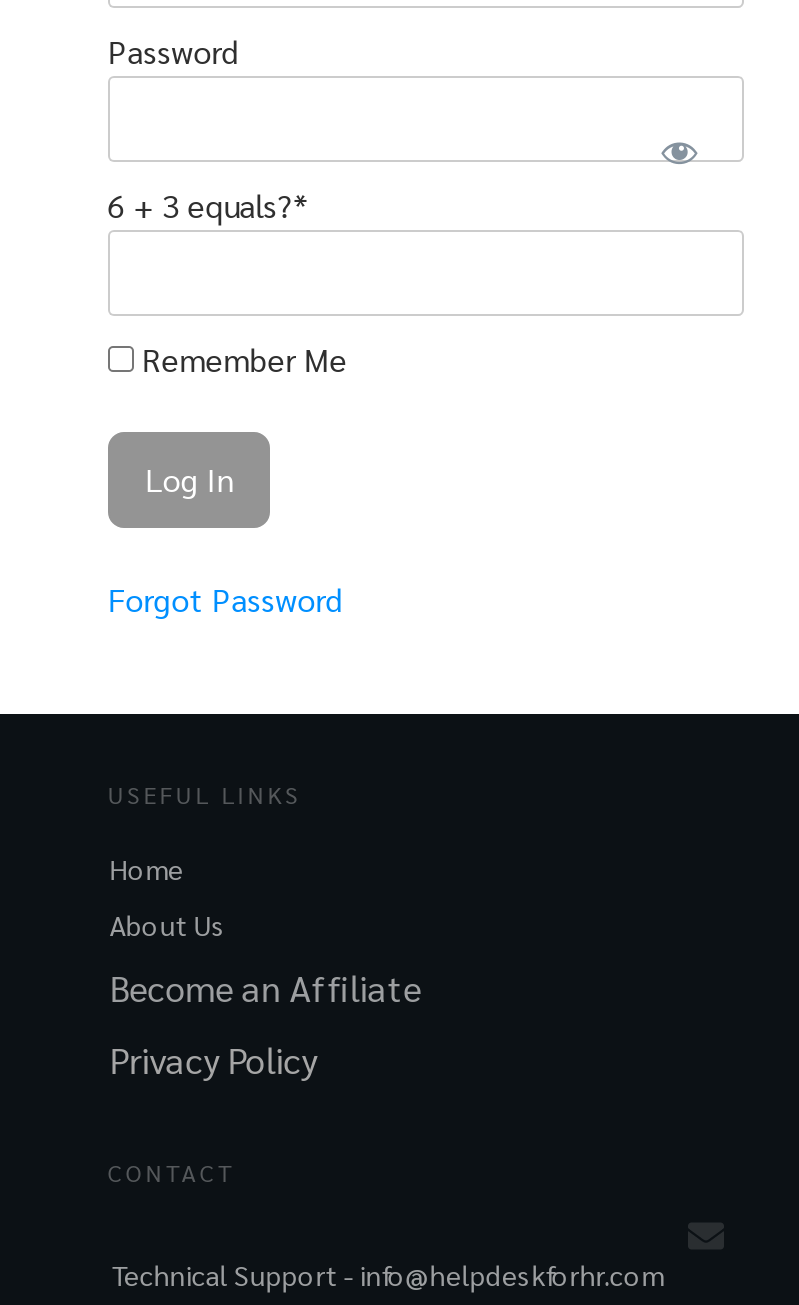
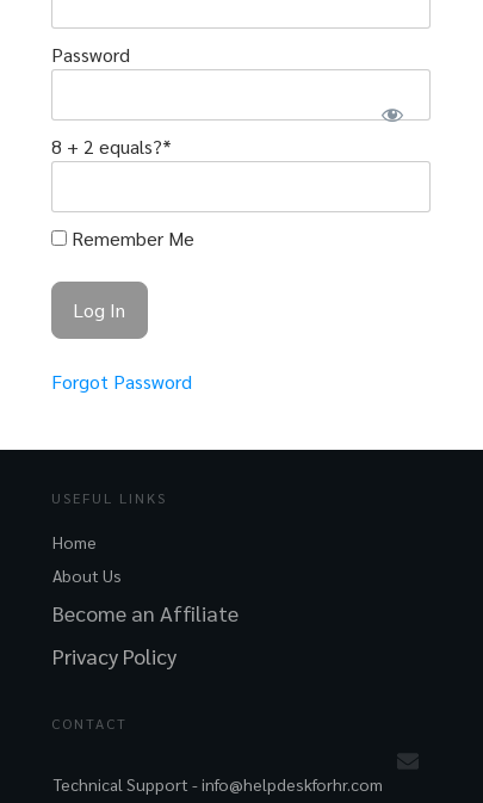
[108,184,310,226] 6 + 3 equals?* -> [51,134,171,159] 8 + 2 equals?*

